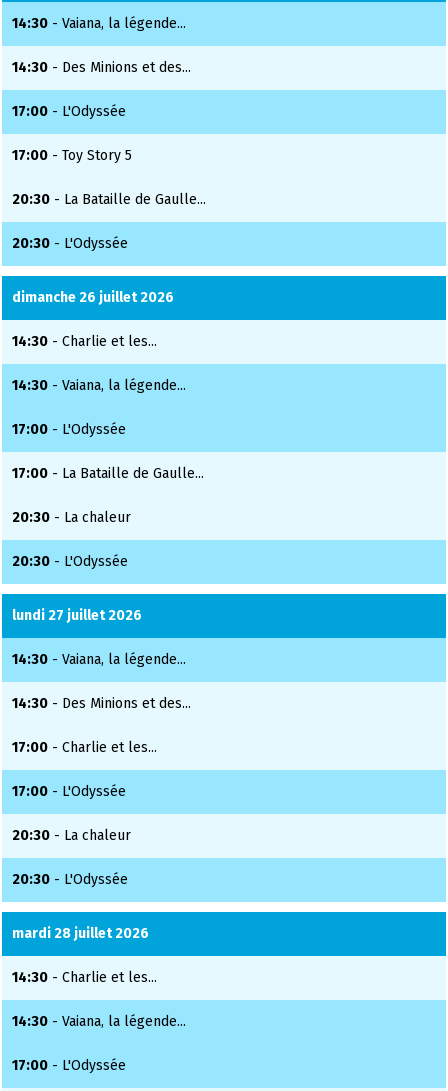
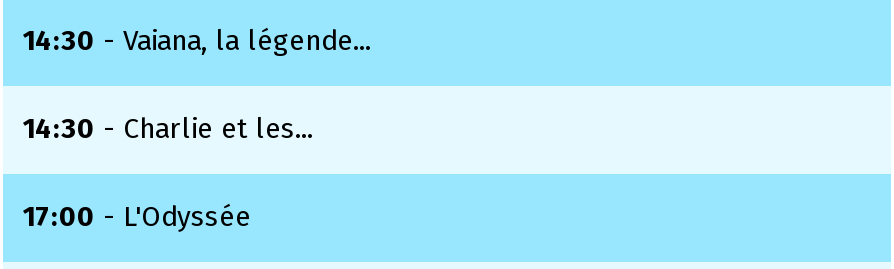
[12,59,206,306] 14:30 - Des Minions et des... | 17:00 - L'Odyssée | 17:00 - Toy Story 5 | 20:30 - La Bataille de Gaulle... | 20:30 - L'Odyssée | dimanche 26 juillet 2026 -> none
[12,377,204,1030] 14:30 - Vaiana, la légende... | 17:00 - L'Odyssée | 17:00 - La Bataille de Gaulle... | 20:30 - La chaleur | 20:30 - L'Odyssée | lundi 27 juillet 2026 | 14:30 - Vaiana, la légende... | 14:30 - Des Minions et des... | 17:00 - Charlie et les... | 17:00 - L'Odyssée | 20:30 - La chaleur | 20:30 - L'Odyssée | mardi 28 juillet 2026 | 14:30 - Charlie et les... | 14:30 - Vaiana, la légende... -> none

